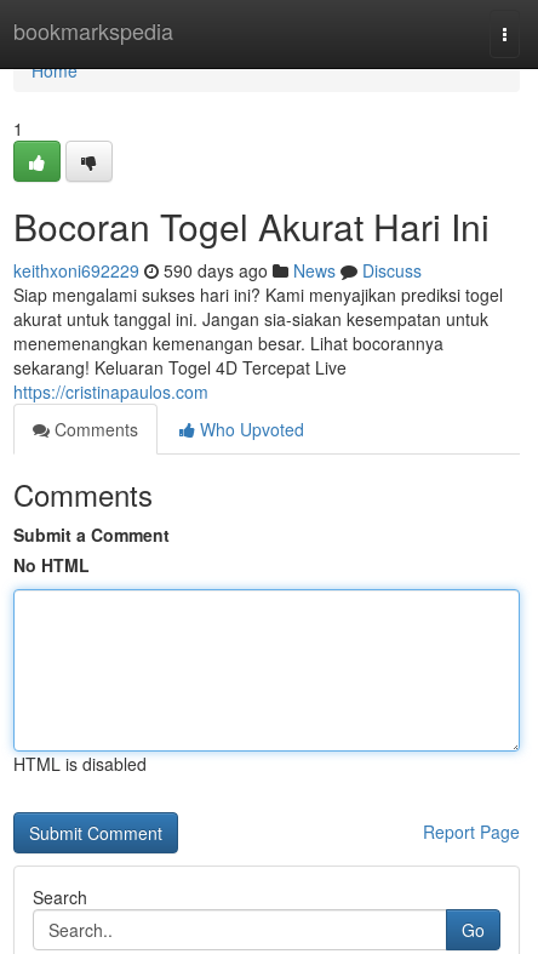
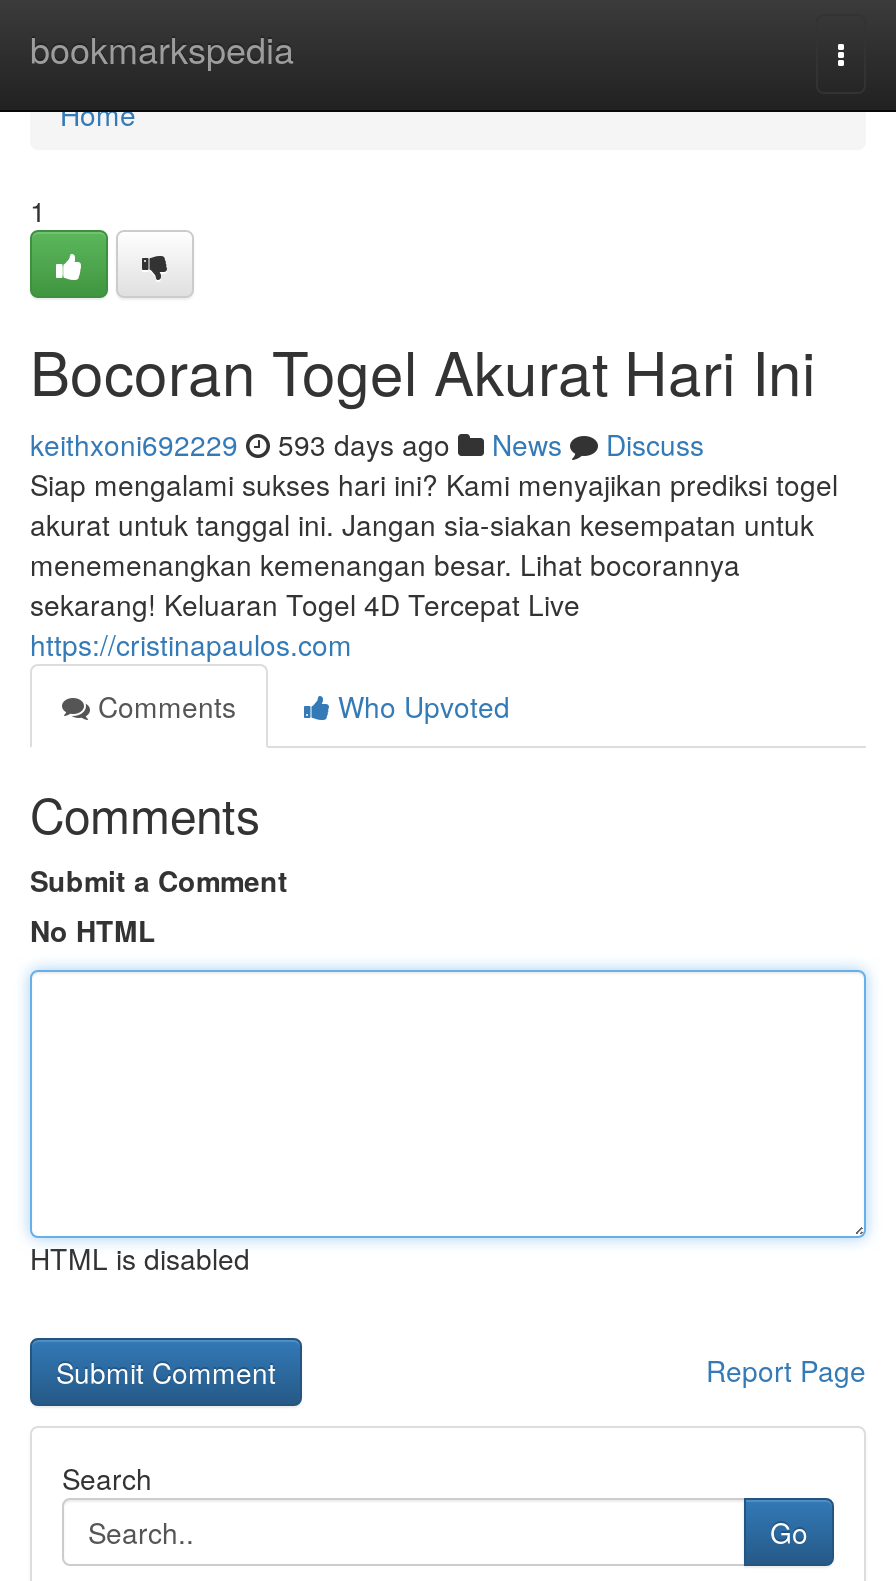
[13,258,422,282] keithxoni692229 590 days ago News Discuss -> [30,424,704,464] keithxoni692229 593 days ago News Discuss

